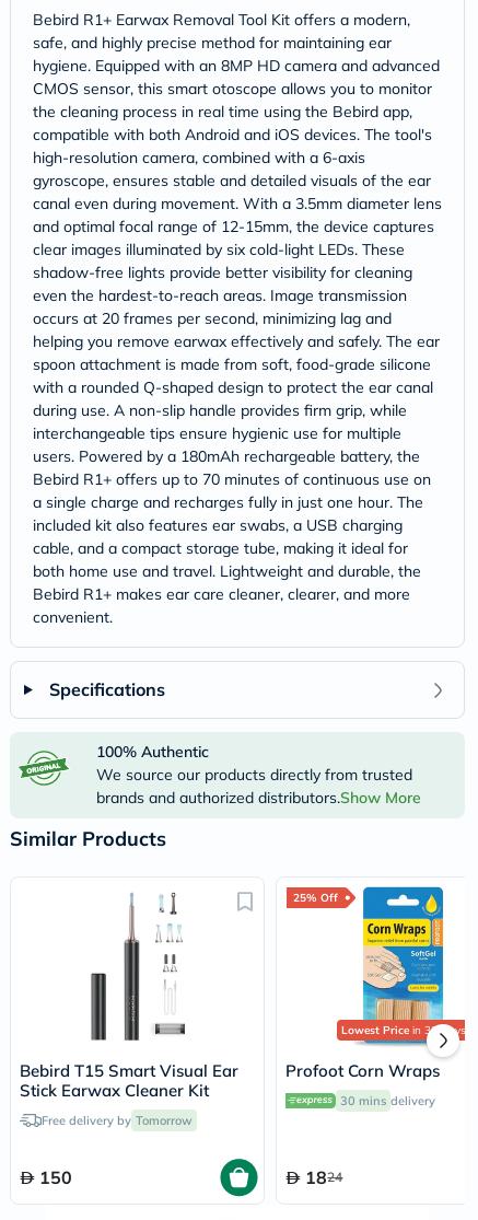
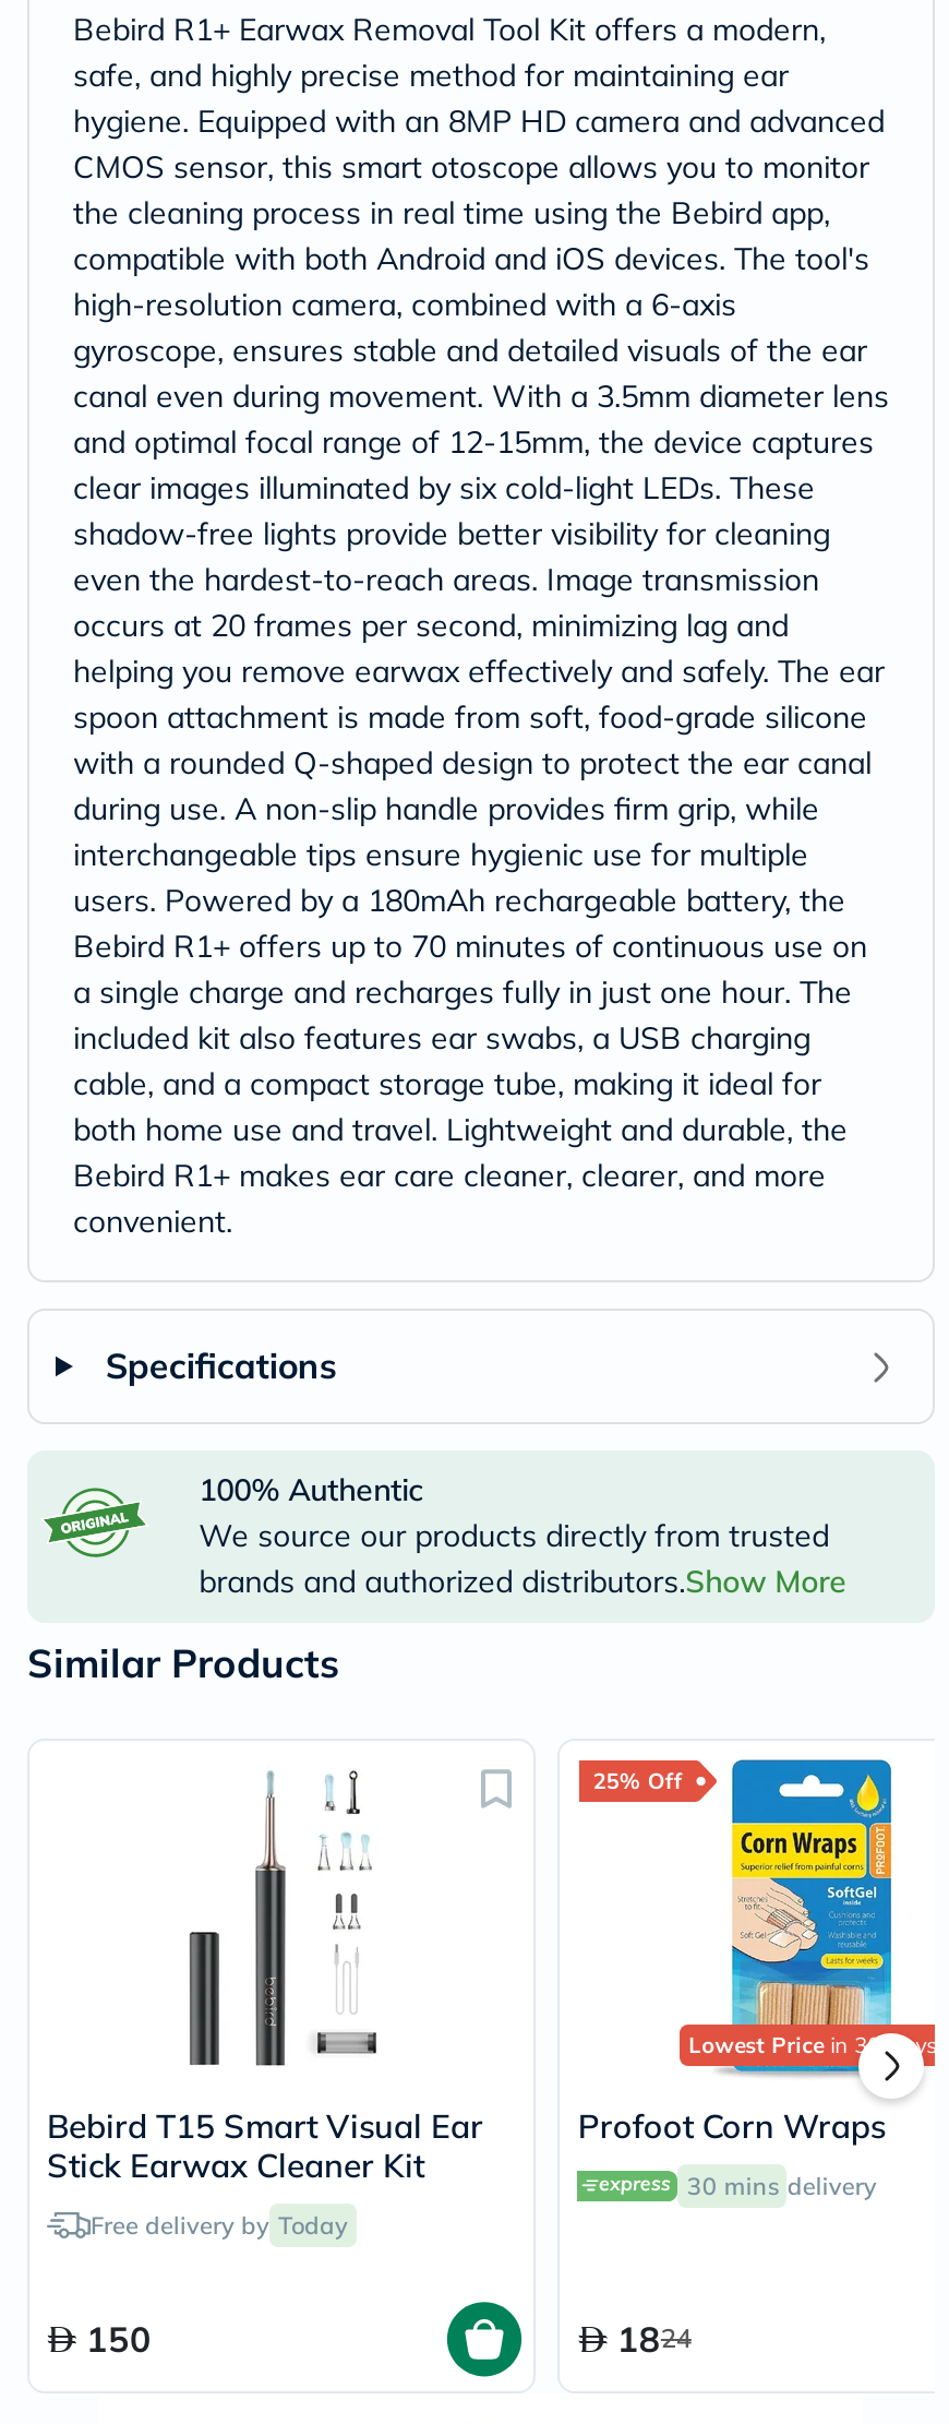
[42,1113,193,1128] Free delivery by Tomorrow -> [91,2210,348,2241] Free delivery by Today

